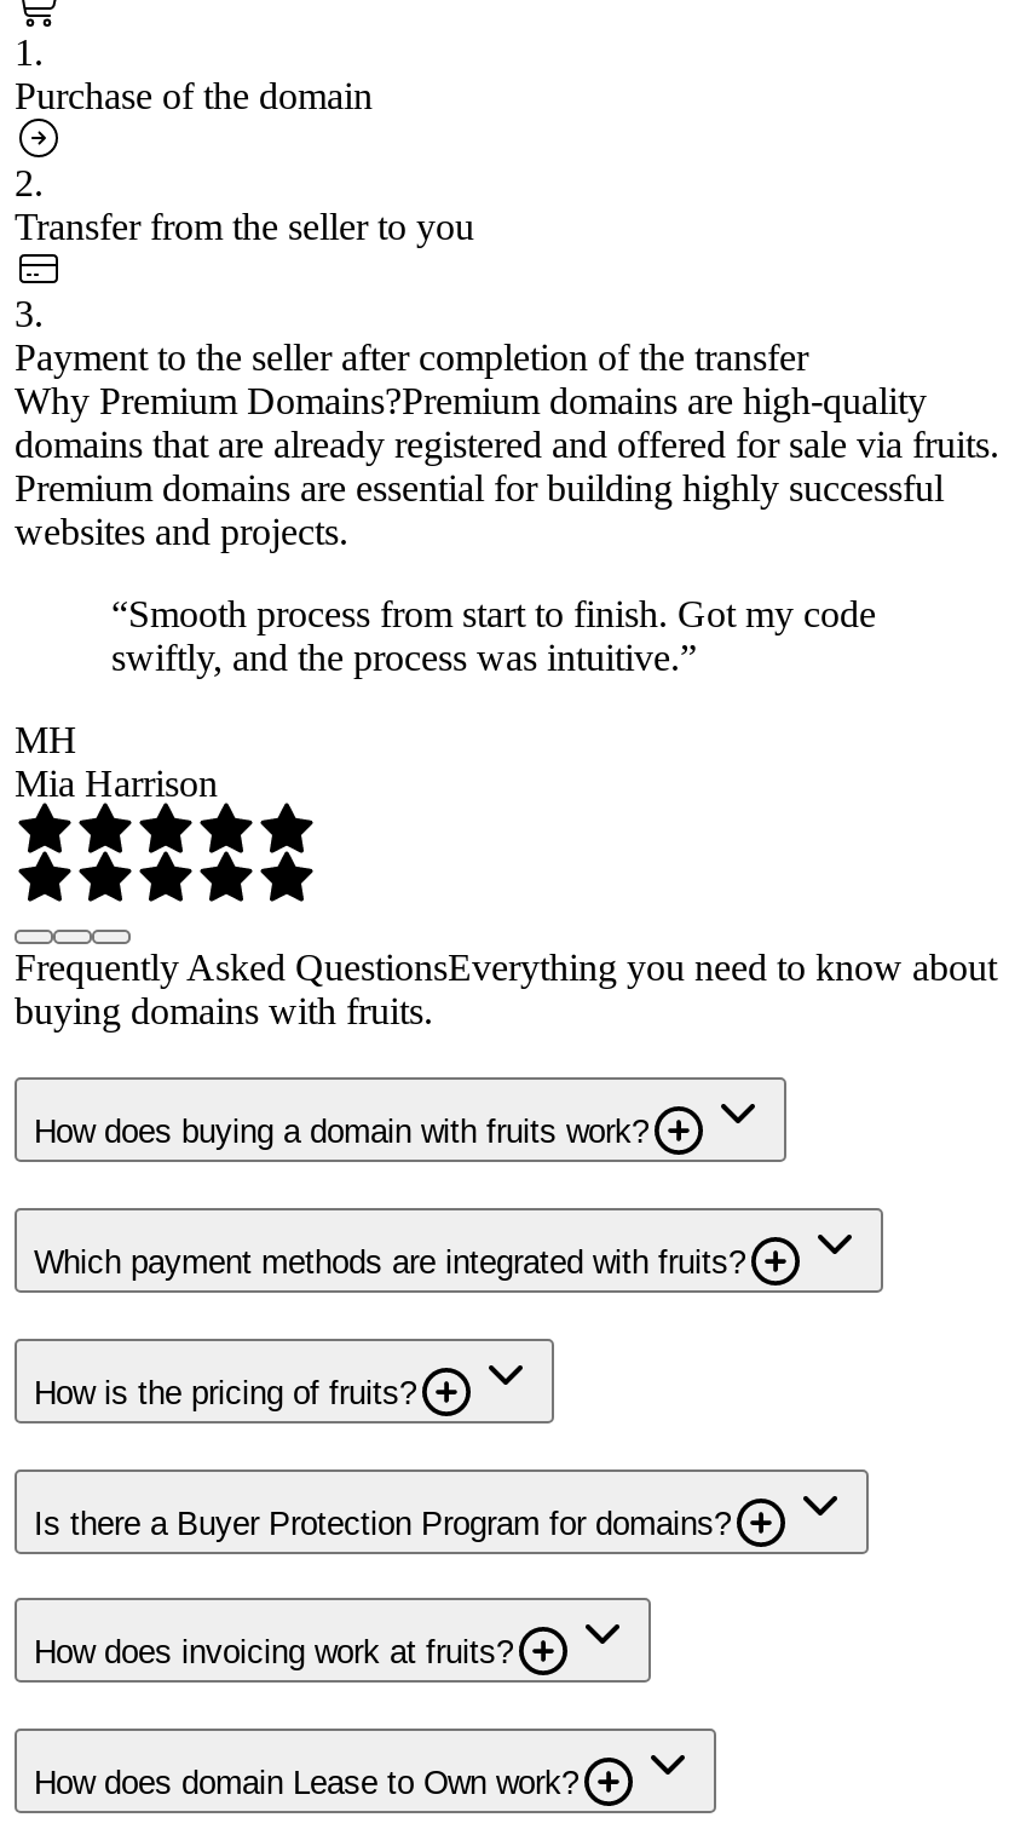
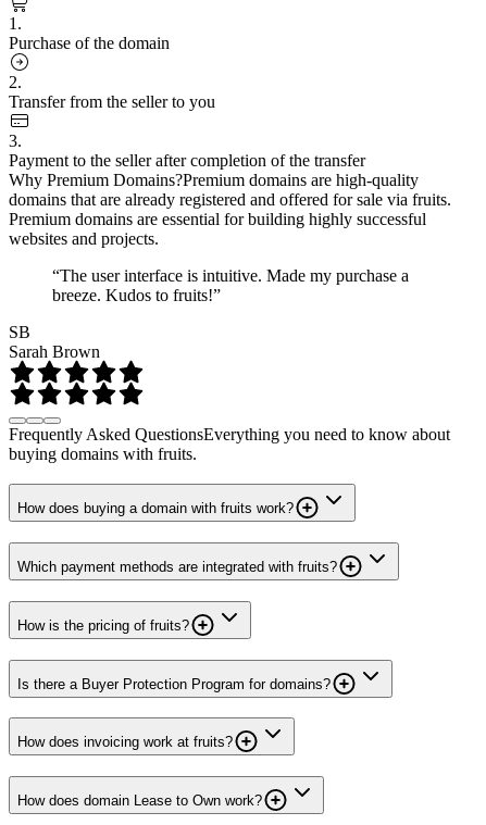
[111,592,876,677] “Smooth process from start to finish. Got my code | swiftly, and the process was intuitive.” -> [52,266,409,304] “The user interface is intuitive. Made my purchase a | breeze. Kudos to fruits!”
[15,718,218,803] MH | Mia Harrison -> [9,322,100,360] SB | Sarah Brown

